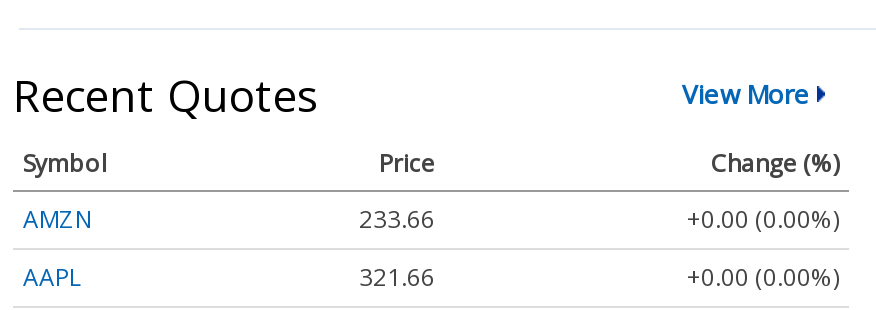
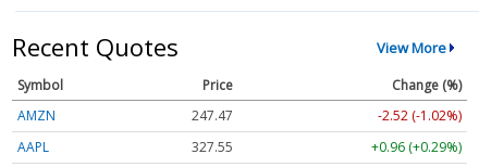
[359,202,435,236] 233.66 -> [192,106,233,125] 247.47
[687,202,839,236] +0.00 (0.00%) -> [378,106,462,125] -2.52 (-1.02%)
[359,260,435,294] 321.66 -> [192,138,233,156] 327.55
[687,260,839,294] +0.00 (0.00%) -> [371,138,462,156] +0.96 (+0.29%)

